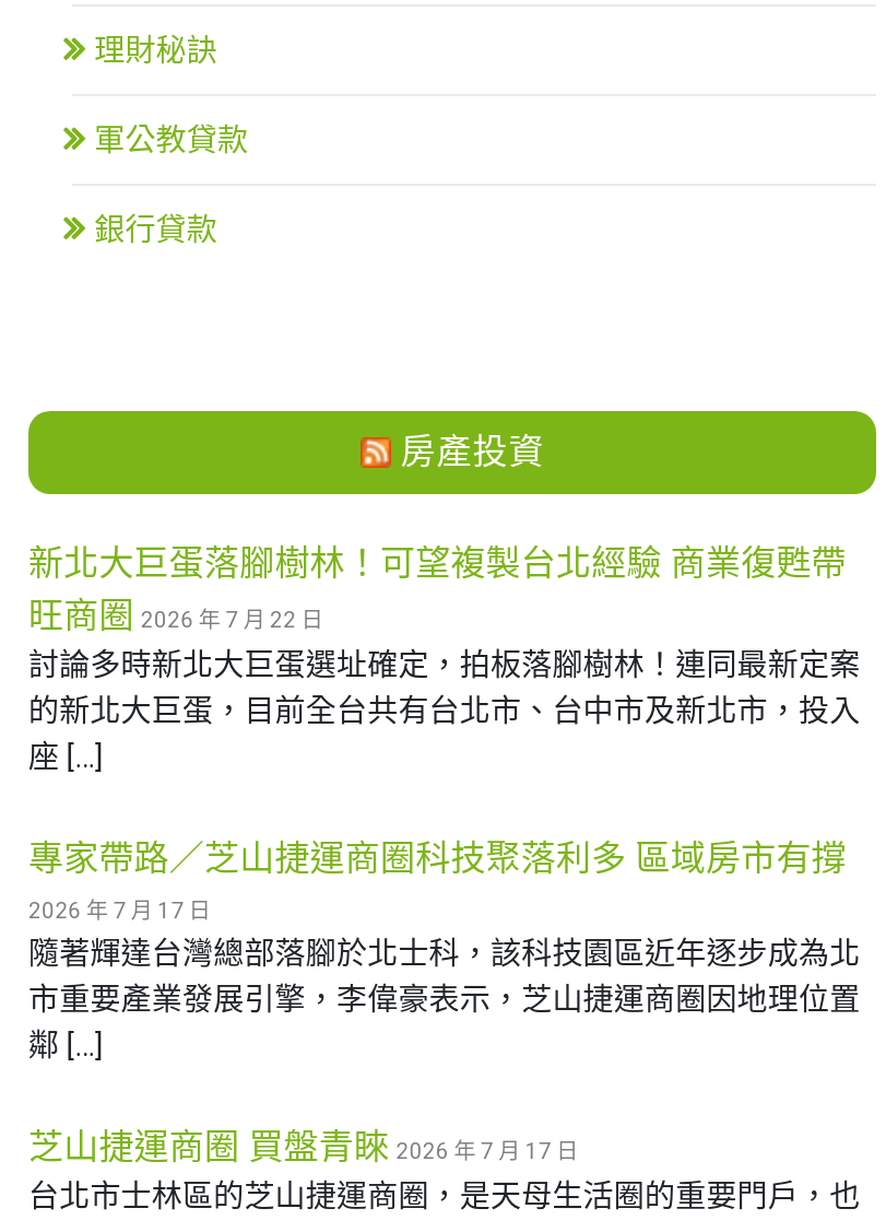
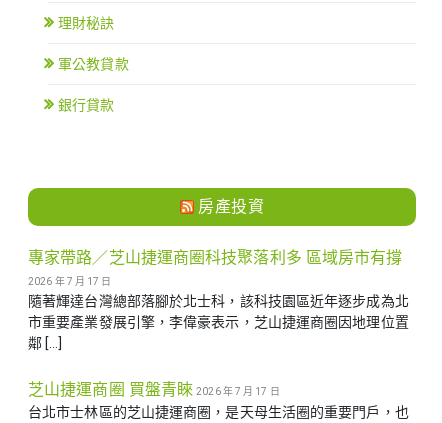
[28,541,860,773] 新北大巨蛋落腳樹林！可望複製台北經驗 商業復甦帶 | 旺商圈 2026 年 7 月 22 日 | 討論多時新北大巨蛋選址確定，拍板落腳樹林！連同最新定案 | 的新北大巨蛋，目前全台共有台北市、台中市及新北市，投入 | 座 […] -> none

